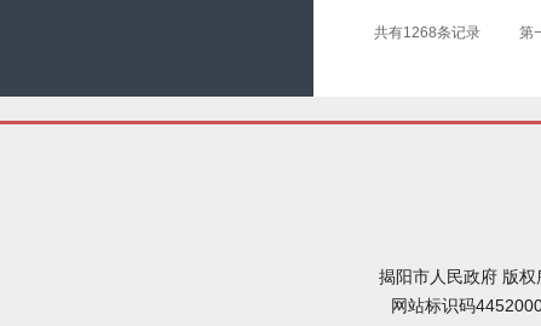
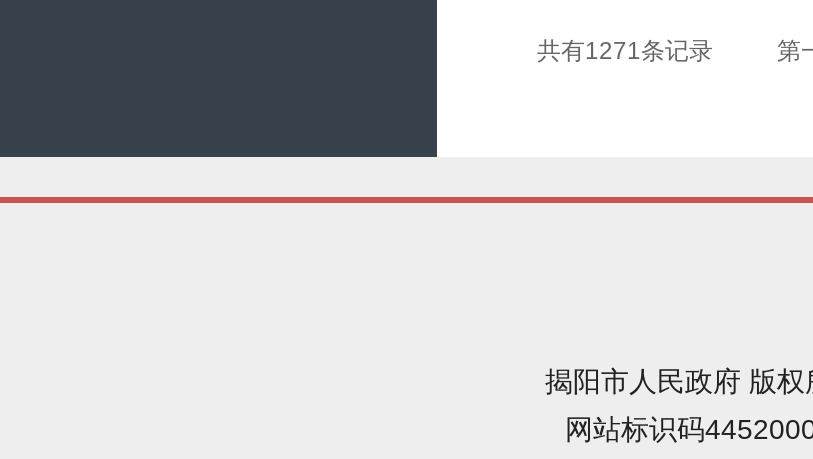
[374,24,480,41] 共有1268条记录 -> [537,37,713,65] 共有1271条记录

